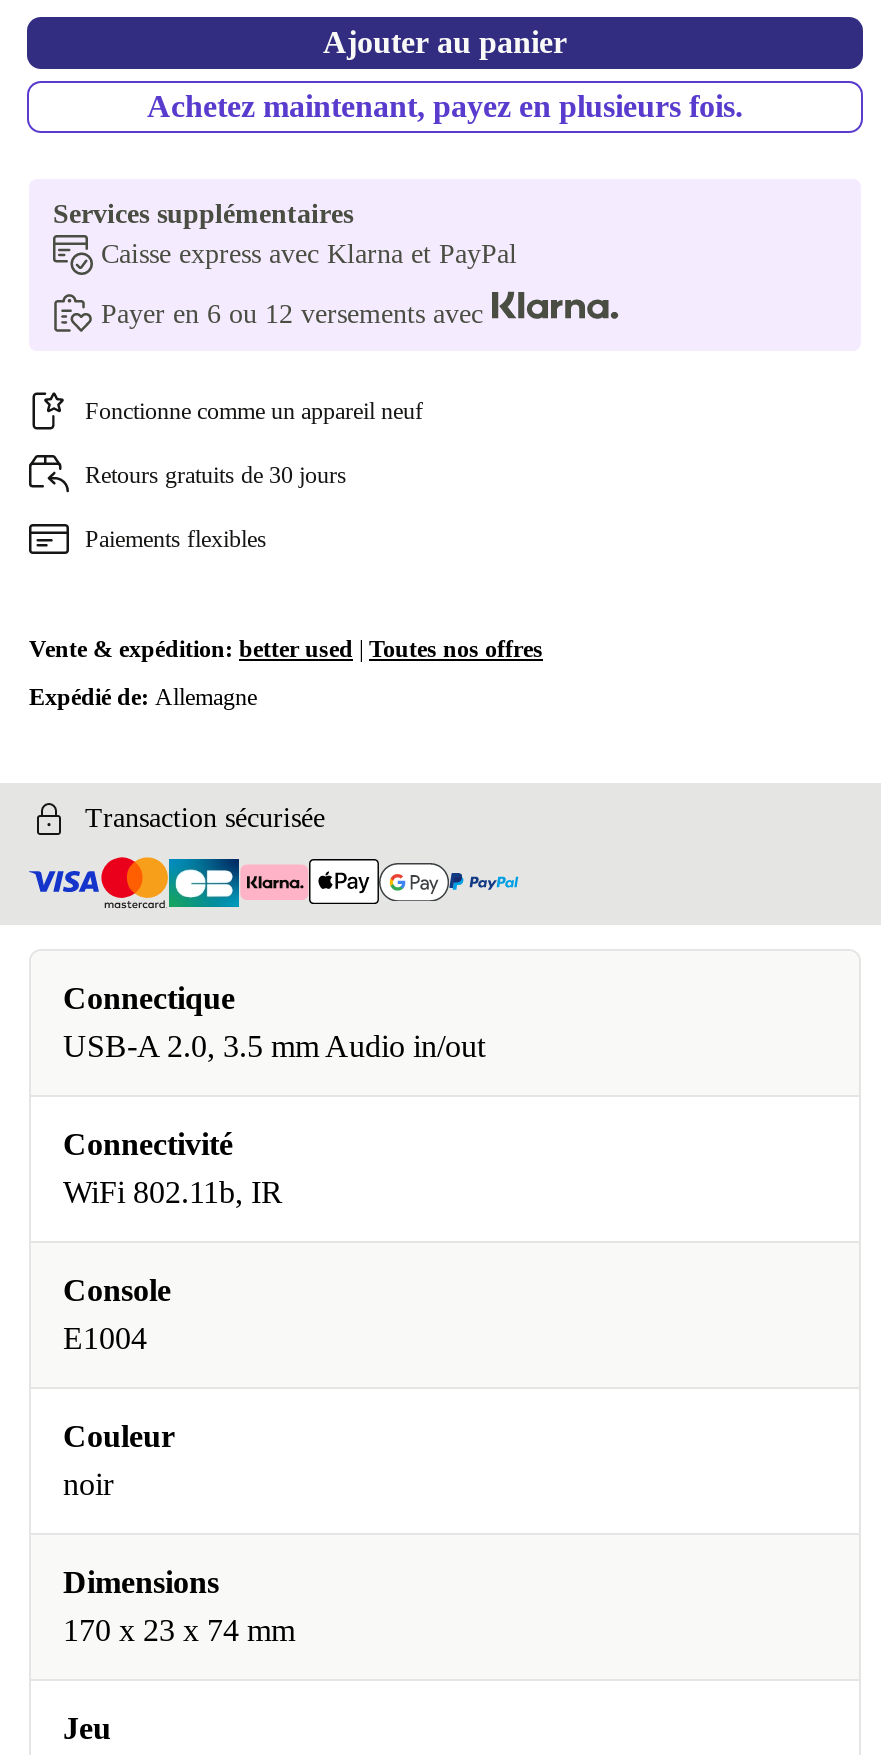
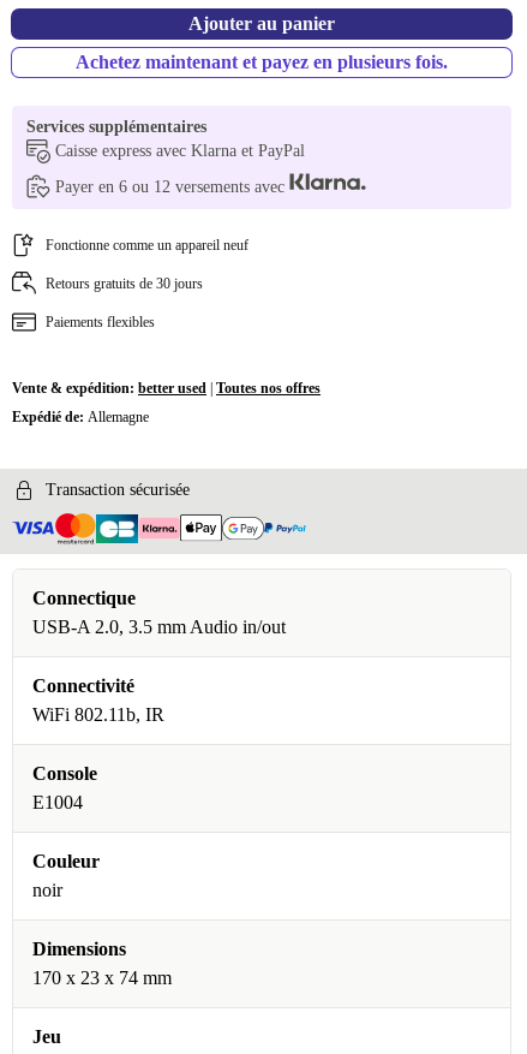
[147,89,743,123] Achetez maintenant, payez en plusieurs fois. -> [76,52,448,72] Achetez maintenant et payez en plusieurs fois.

